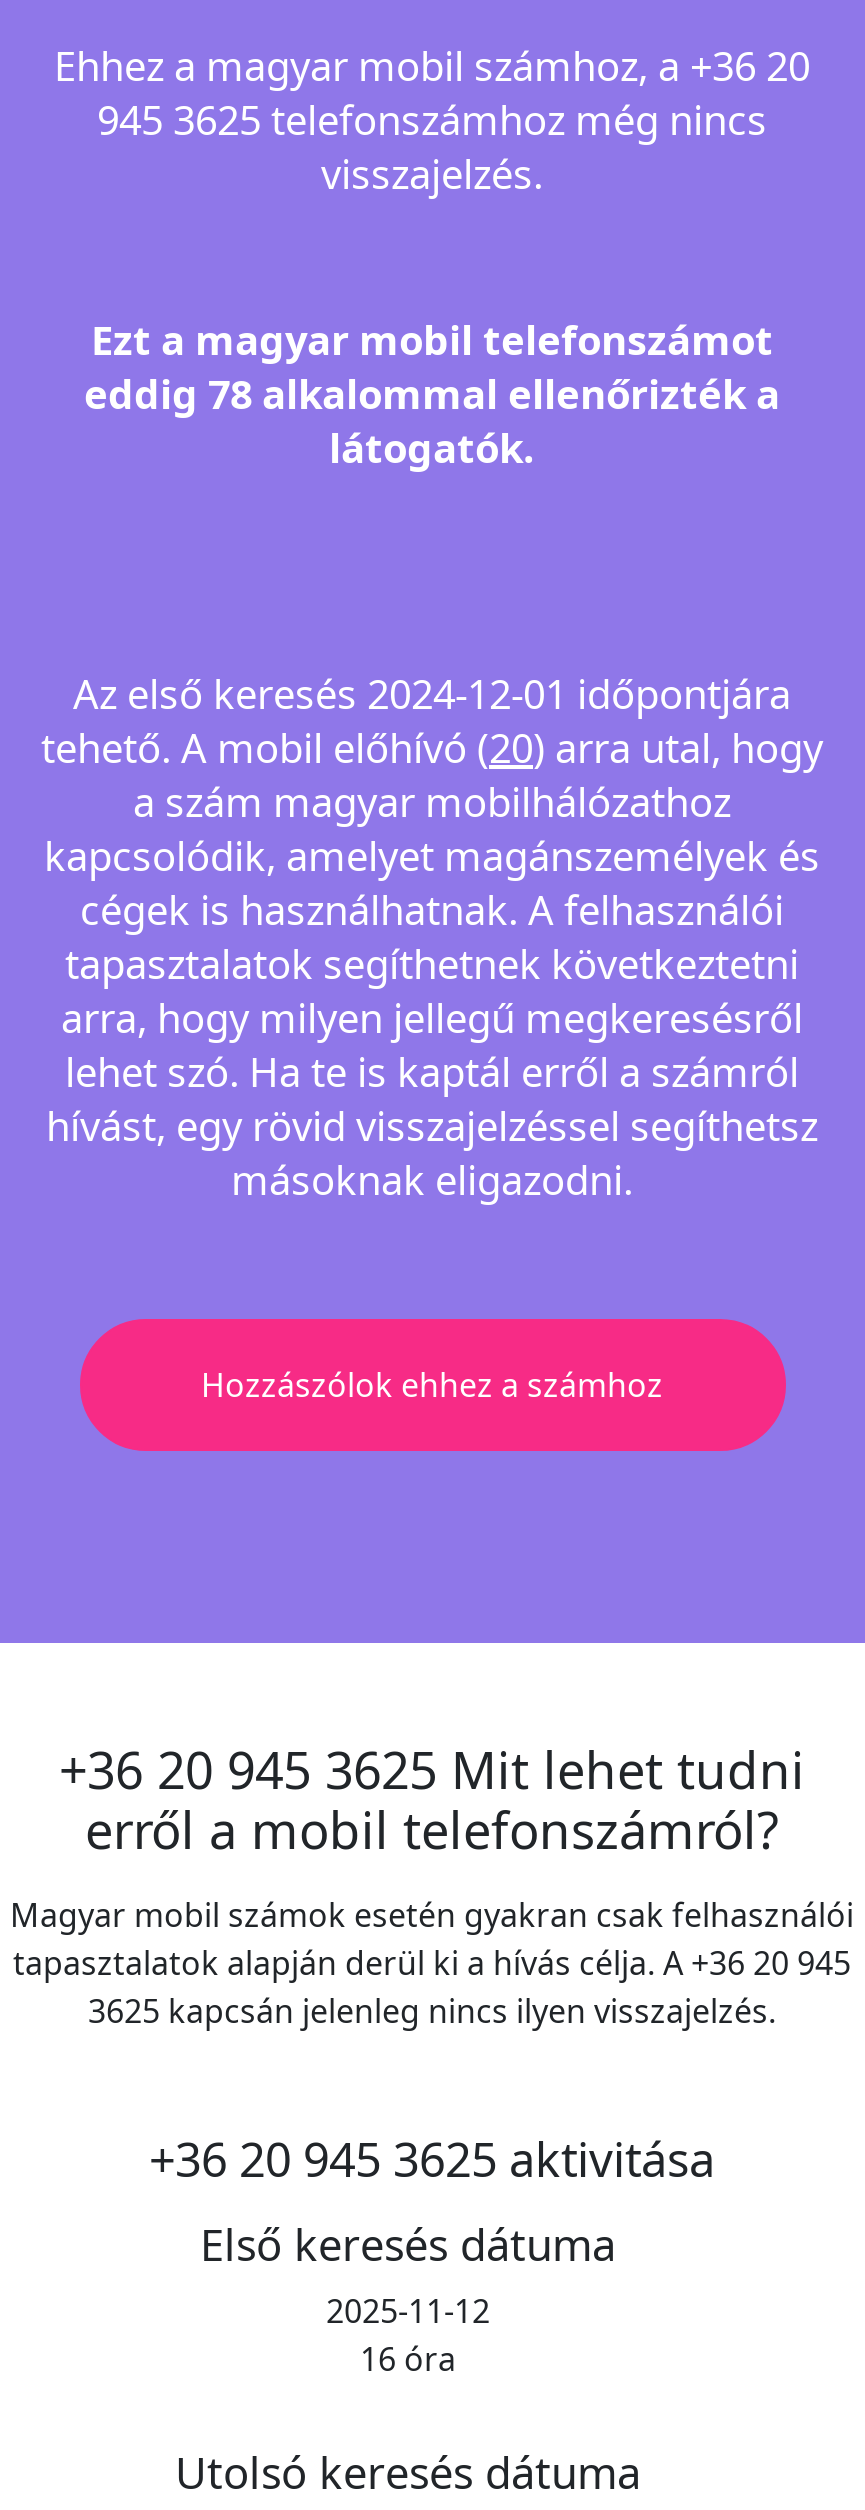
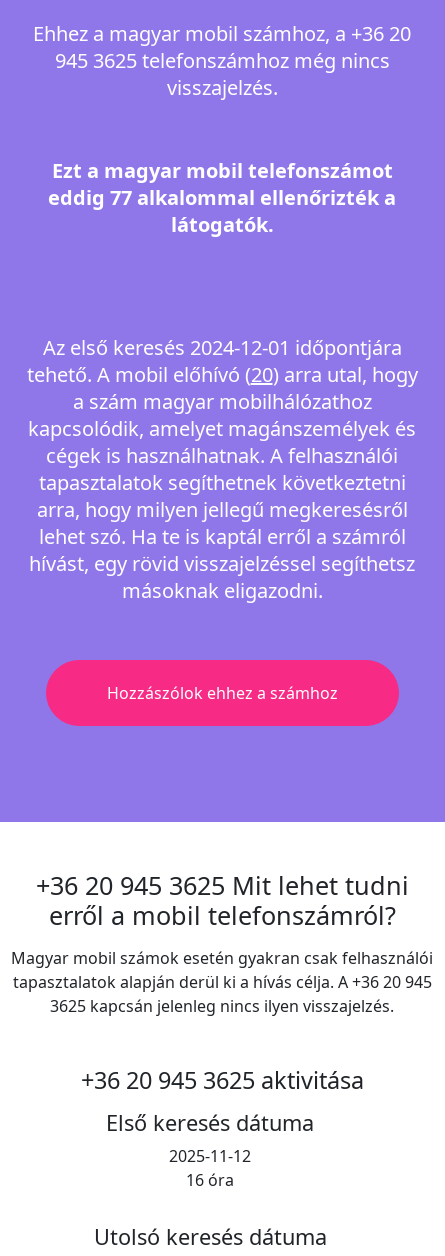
[84,367,780,421] eddig 78 alkalommal ellenőrizték a -> [48,184,396,211] eddig 77 alkalommal ellenőrizték a

